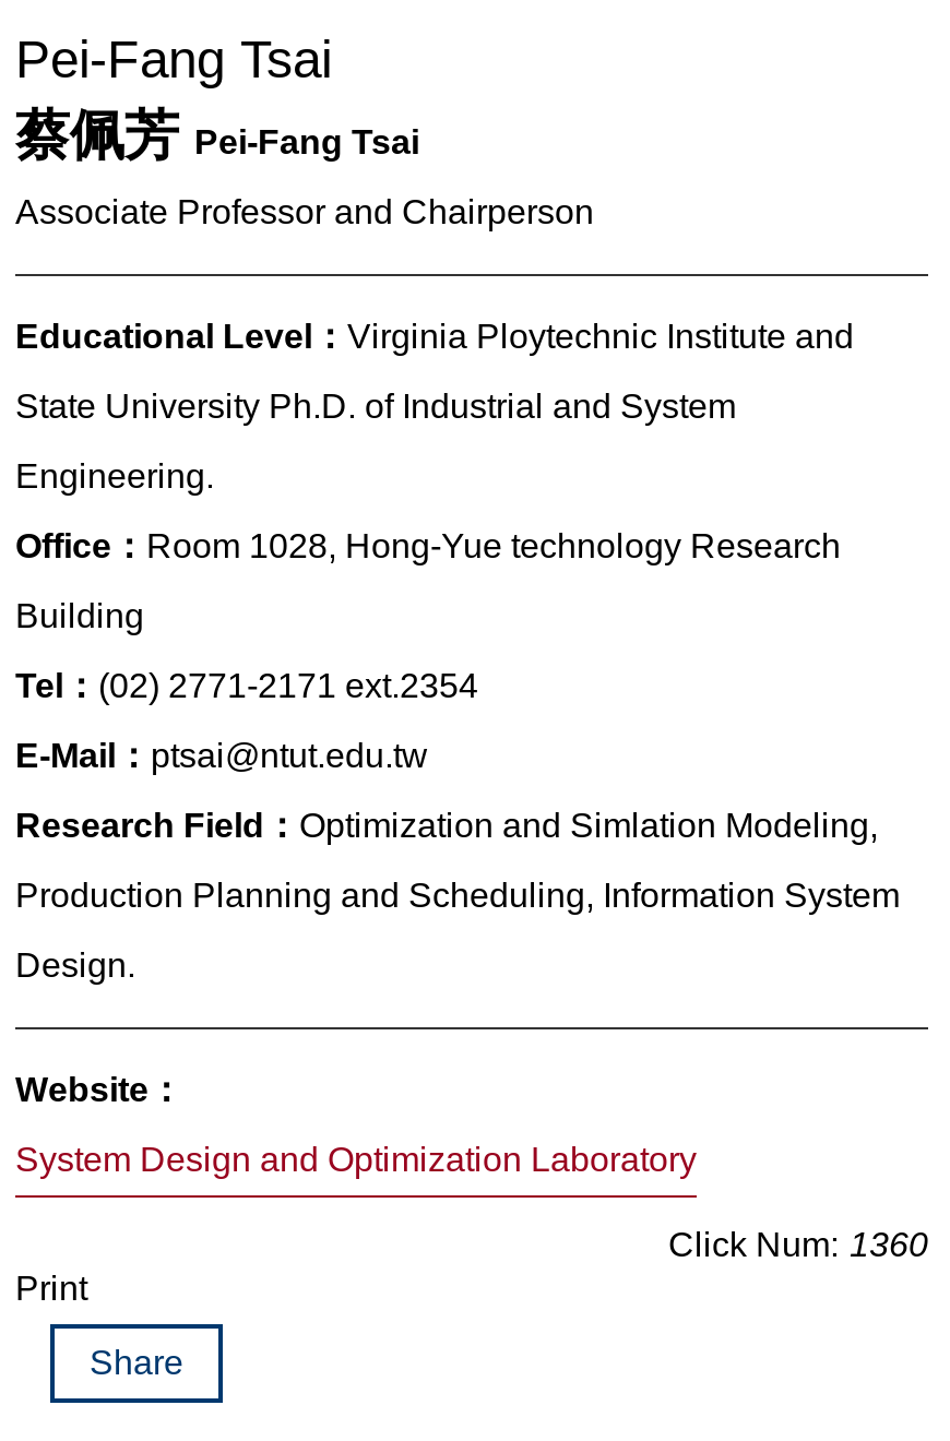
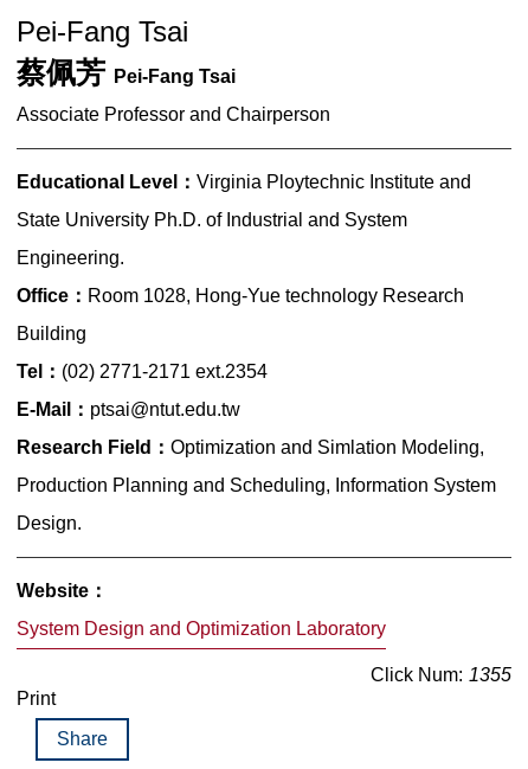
[668,1227,928,1264] Click Num: 1360 -> [371,665,511,685] Click Num: 1355

